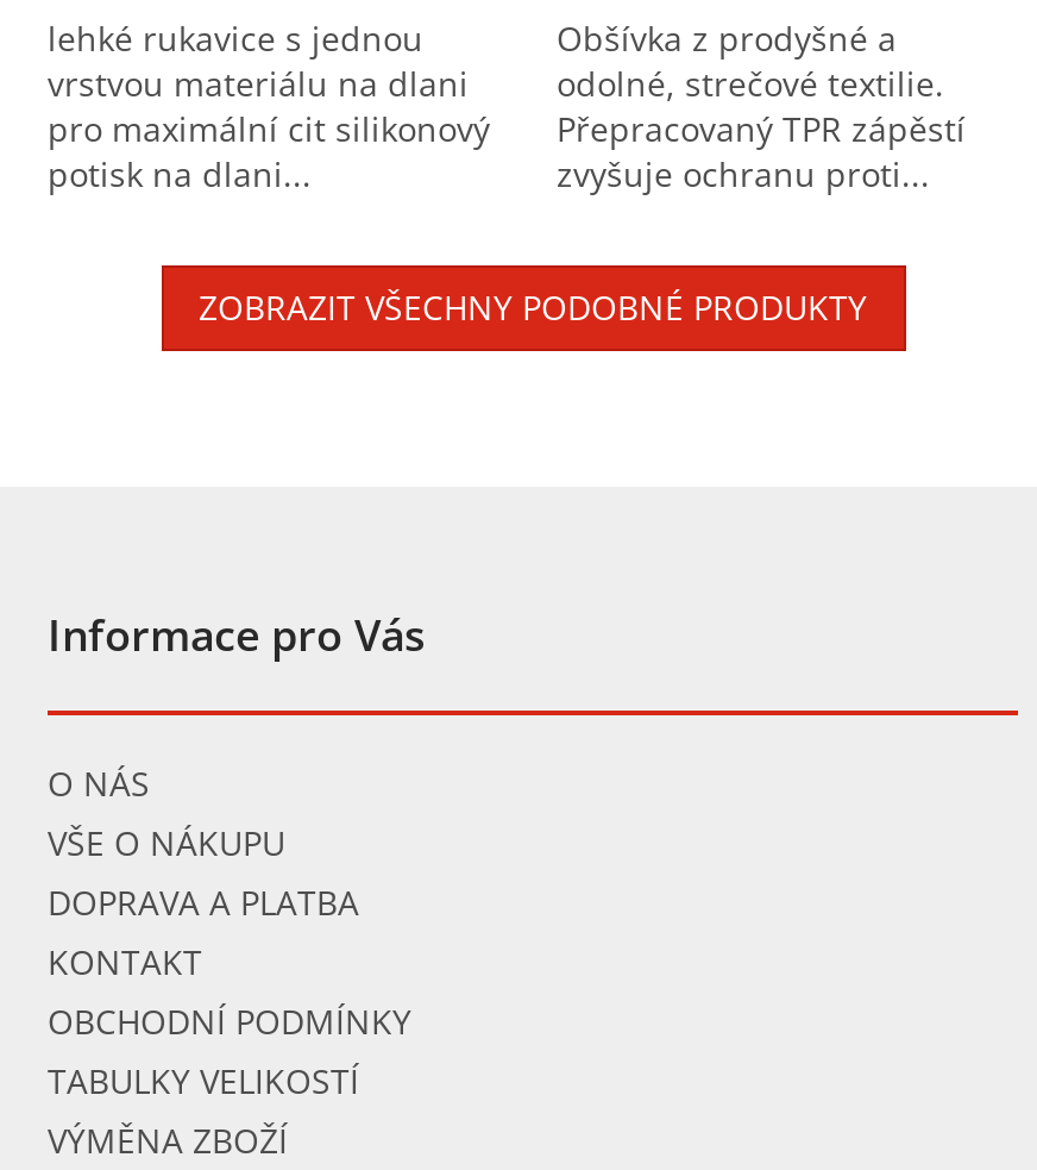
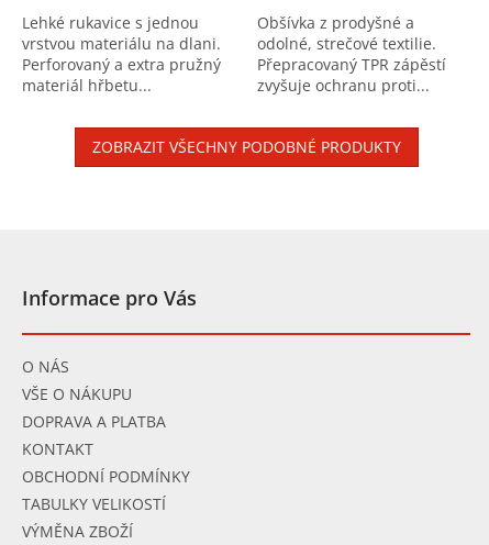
[48,16,490,197] lehké rukavice s jednou | vrstvou materiálu na dlani | pro maximální cit silikonový | potisk na dlani... -> [22,12,221,96] Lehké rukavice s jednou | vrstvou materiálu na dlani. | Perforovaný a extra pružný | materiál hřbetu...

